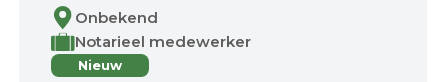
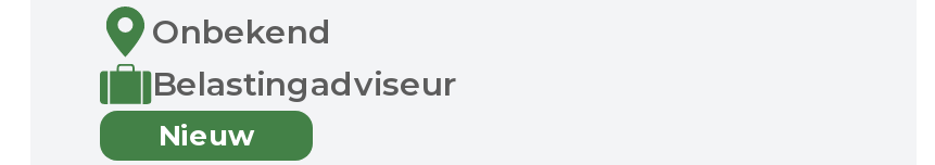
[75,32,251,51] Notarieel medewerker -> [152,63,456,104] Belastingadviseur

